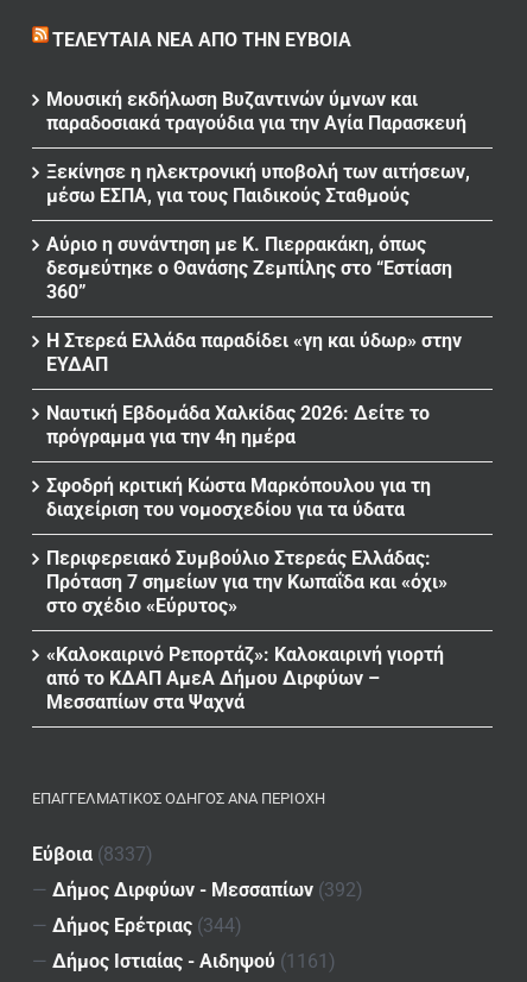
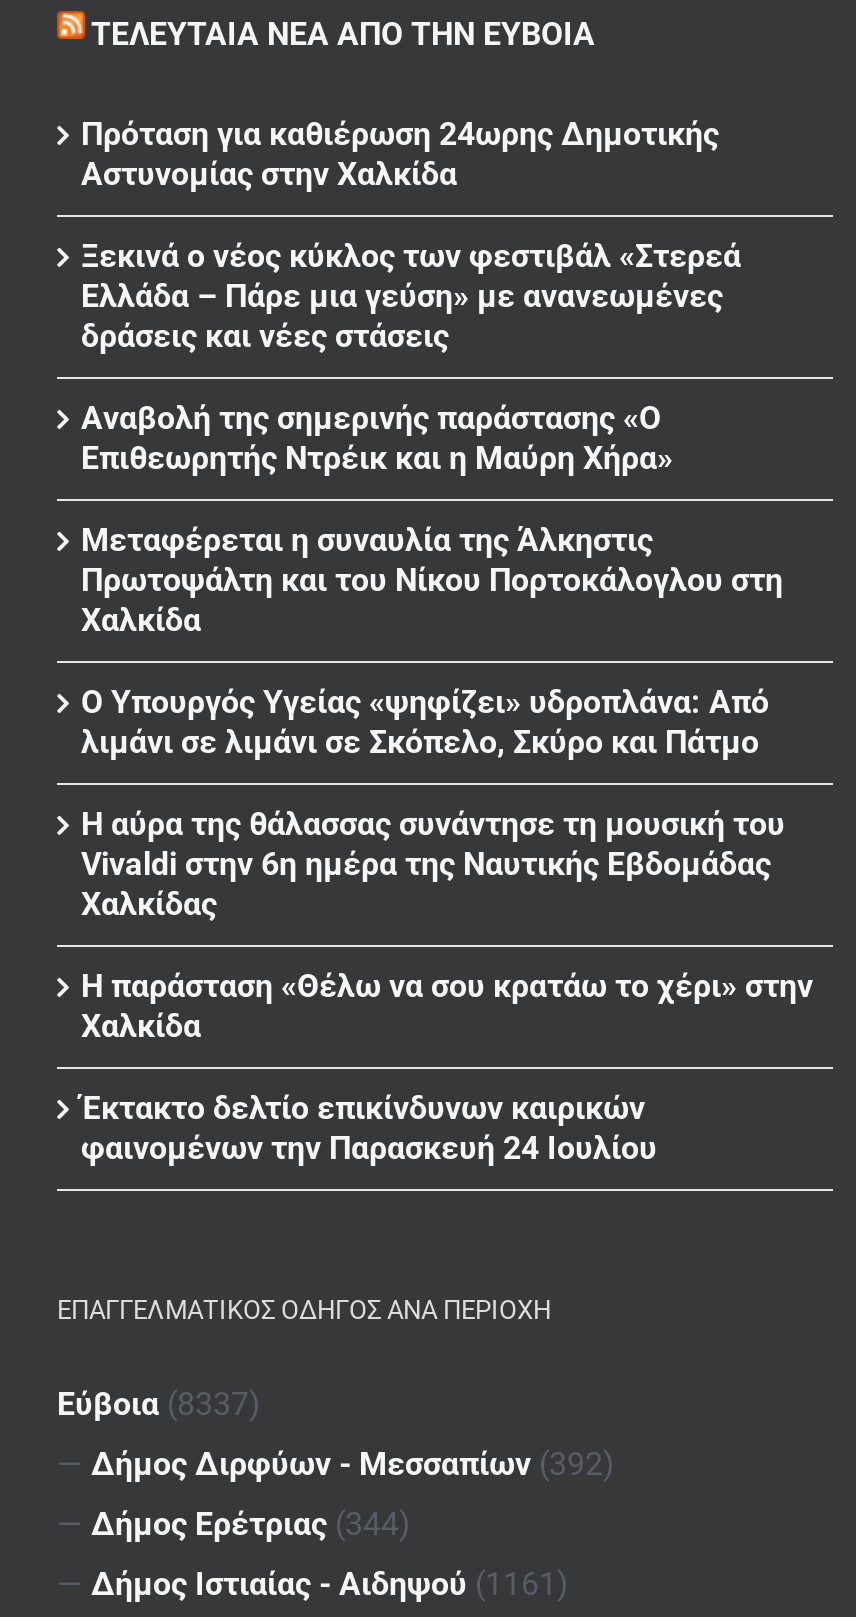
[46,88,466,134] Μουσική εκδήλωση Βυζαντινών ύμνων και | παραδοσιακά τραγούδια για την Αγία Παρασκευή -> [81,115,719,193] Πρόταση για καθιέρωση 24ωρης Δημοτικής | Αστυνομίας στην Χαλκίδα
[46,160,470,207] Ξεκίνησε η ηλεκτρονική υποβολή των αιτήσεων, | μέσω ΕΣΠΑ, για τους Παιδικούς Σταθμούς -> [81,237,741,355] Ξεκινά ο νέος κύκλος των φεστιβάλ «Στερεά | Ελλάδα – Πάρε μια γεύση» με ανανεωμένες | δράσεις και νέες στάσεις
[46,233,452,303] Αύριο η συνάντηση με Κ. Πιερρακάκη, όπως | δεσμεύτηκε ο Θανάσης Ζεμπίλης στο “Εστίαση | 360” -> [81,399,673,477] Αναβολή της σημερινής παράστασης «Ο | Επιθεωρητής Ντρέικ και η Μαύρη Χήρα»
[46,329,462,375] Η Στερεά Ελλάδα παραδίδει «γη και ύδωρ» στην | ΕΥΔΑΠ -> [81,521,783,639] Μεταφέρεται η συναυλία της Άλκηστις | Πρωτοψάλτη και του Νίκου Πορτοκάλογλου στη | Χαλκίδα
[46,402,430,448] Ναυτική Εβδομάδα Χαλκίδας 2026: Δείτε το | πρόγραμμα για την 4η ημέρα -> [81,683,769,761] Ο Υπουργός Υγείας «ψηφίζει» υδροπλάνα: Από | λιμάνι σε λιμάνι σε Σκόπελο, Σκύρο και Πάτμο
[46,474,431,520] Σφοδρή κριτική Κώστα Μαρκόπουλου για τη | διαχείριση του νομοσχεδίου για τα ύδατα -> [81,805,785,923] Η αύρα της θάλασσας συνάντησε τη μουσική του | Vivaldi στην 6η ημέρα της Ναυτικής Εβδομάδας | Χαλκίδας
[46,547,447,617] Περιφερειακό Συμβούλιο Στερεάς Ελλάδας: | Πρόταση 7 σημείων για την Κωπαΐδα και «όχι» | στο σχέδιο «Εύρυτος» -> [81,967,813,1045] Η παράσταση «Θέλω να σου κρατάω το χέρι» στην | Χαλκίδα
[46,643,444,713] «Καλοκαιρινό Ρεπορτάζ»: Καλοκαιρινή γιορτή | από το ΚΔΑΠ ΑμεΑ Δήμου Διρφύων – | Μεσσαπίων στα Ψαχνά -> [81,1089,657,1167] Έκτακτο δελτίο επικίνδυνων καιρικών | φαινομένων την Παρασκευή 24 Ιουλίου

